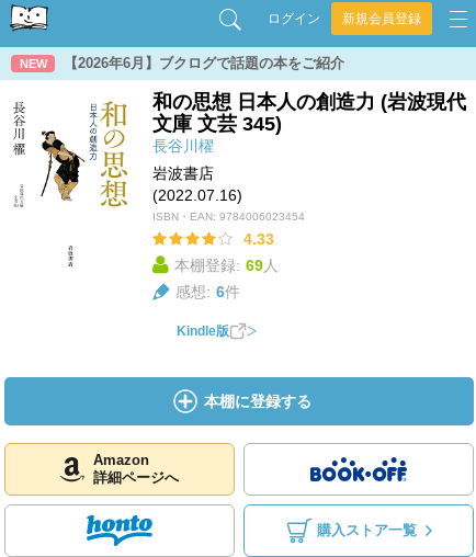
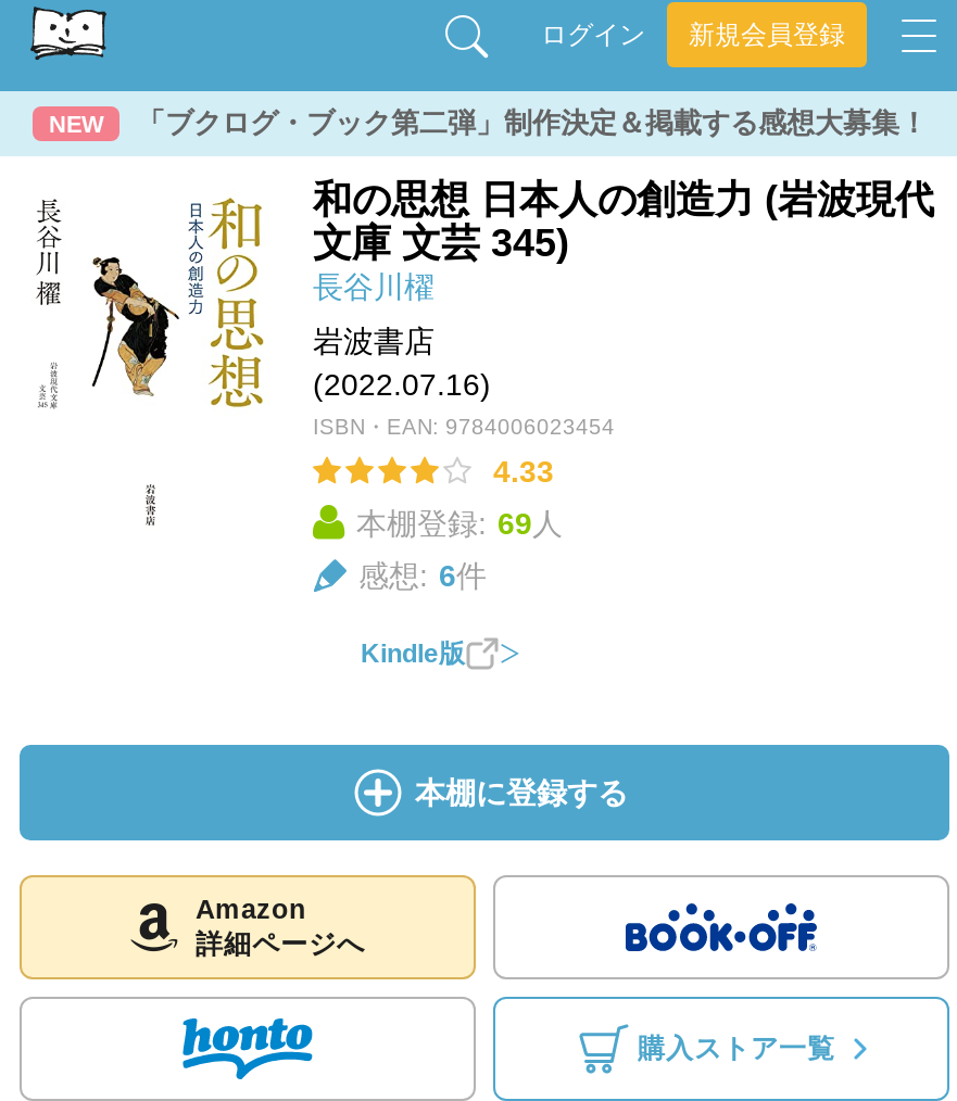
[64,55,344,71] 【2026年6月】ブクログで話題の本をご紹介 -> [137,106,928,139] 「ブクログ・ブック第二弾」制作決定＆掲載する感想大募集！

